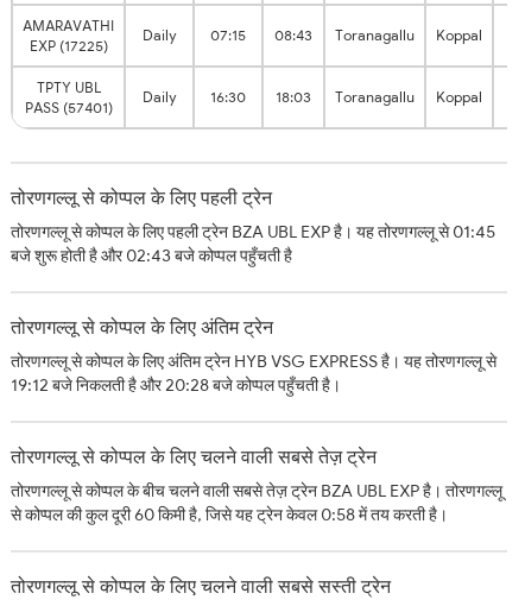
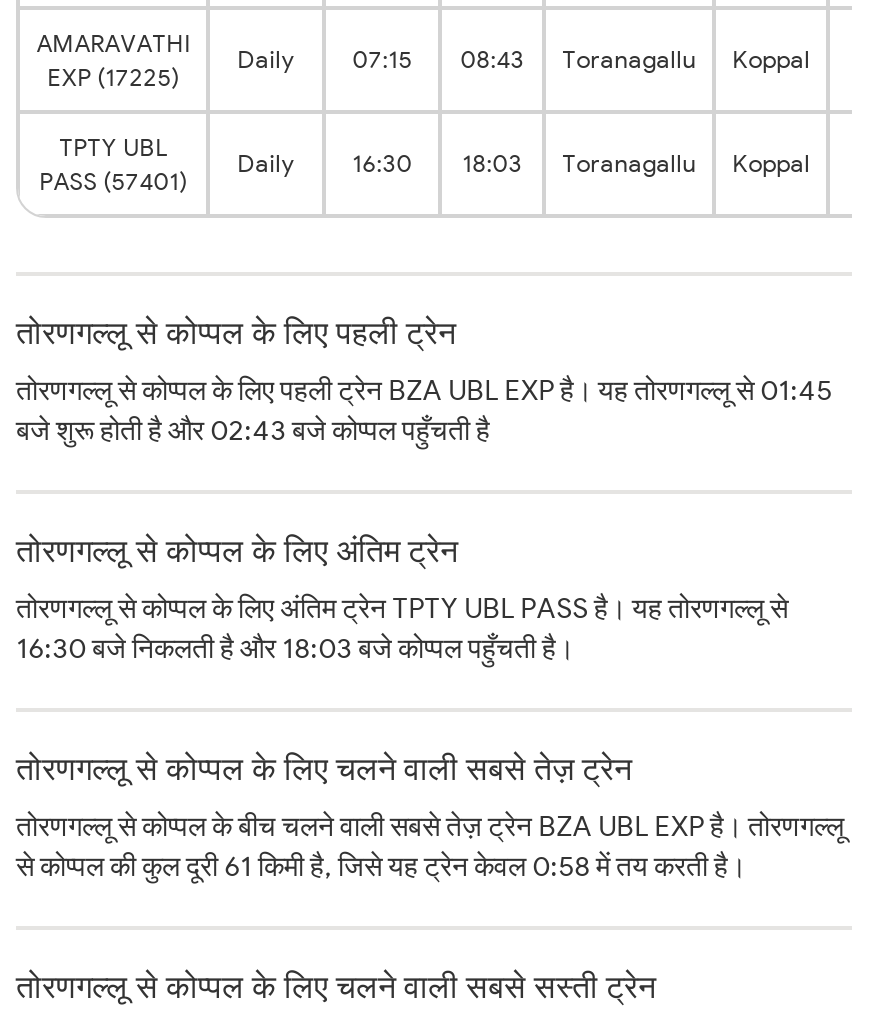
[11,351,496,372] तोरणगल्लू से कोप्पल के लिए अंतिम ट्रेन HYB VSG EXPRESS है। यह तोरणगल्लू से -> [16,590,788,626] तोरणगल्लू से कोप्पल के लिए अंतिम ट्रेन TPTY UBL PASS है। यह तोरणगल्लू से
[11,374,341,396] 19:12 बजे निकलती है और 20:28 बजे कोप्पल पहुँचती है। -> [16,630,574,666] 16:30 बजे निकलती है और 18:03 बजे कोप्पल पहुँचती है।
[11,504,448,525] से कोप्पल की कुल दूरी 60 किमी है, जिसे यह ट्रेन केवल 0:58 में तय करती है। -> [16,848,746,884] से कोप्पल की कुल दूरी 61 किमी है, जिसे यह ट्रेन केवल 0:58 में तय करती है।

